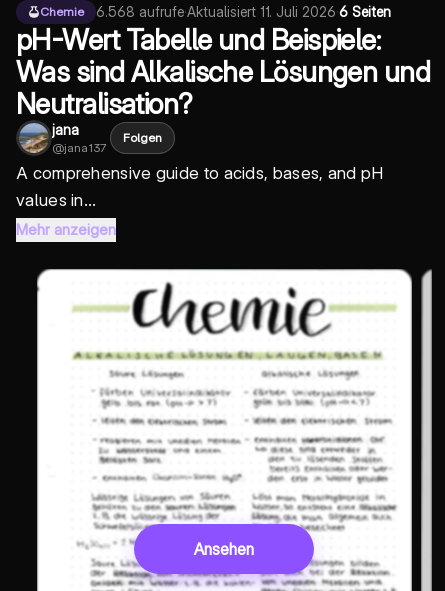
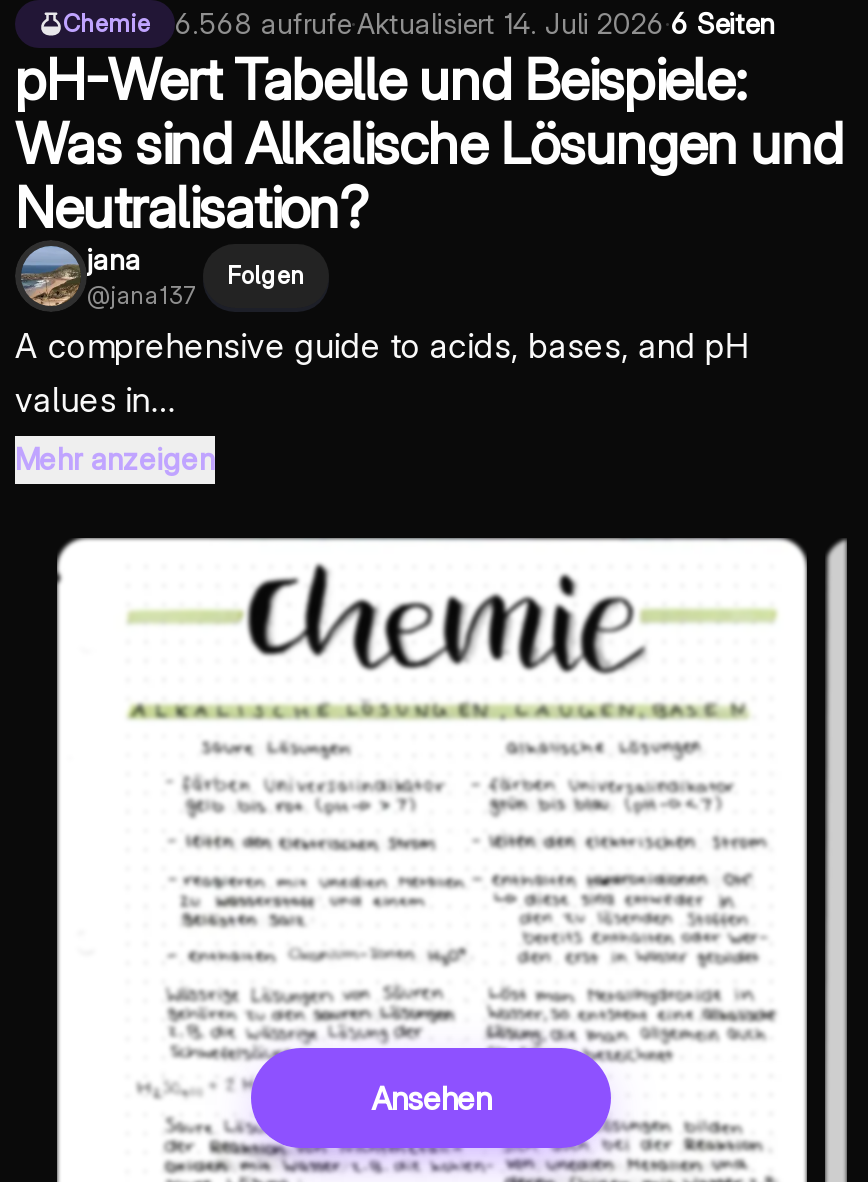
[96,3,391,20] 6.568 aufrufe · Aktualisiert 11. Juli 2026 · 6 Seiten -> [175,6,775,40] 6.568 aufrufe · Aktualisiert 14. Juli 2026 · 6 Seiten

